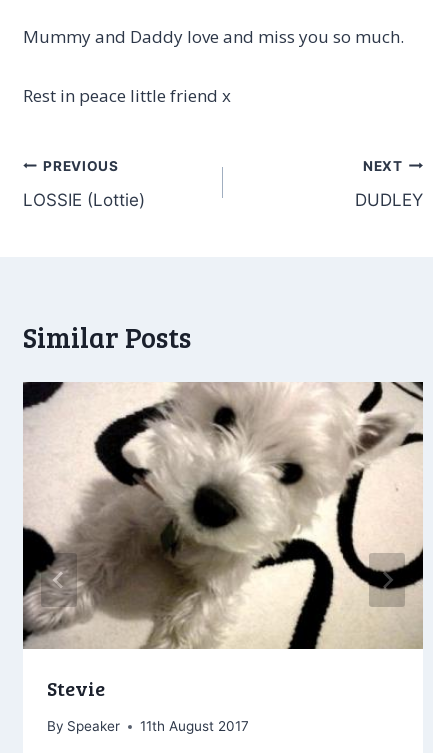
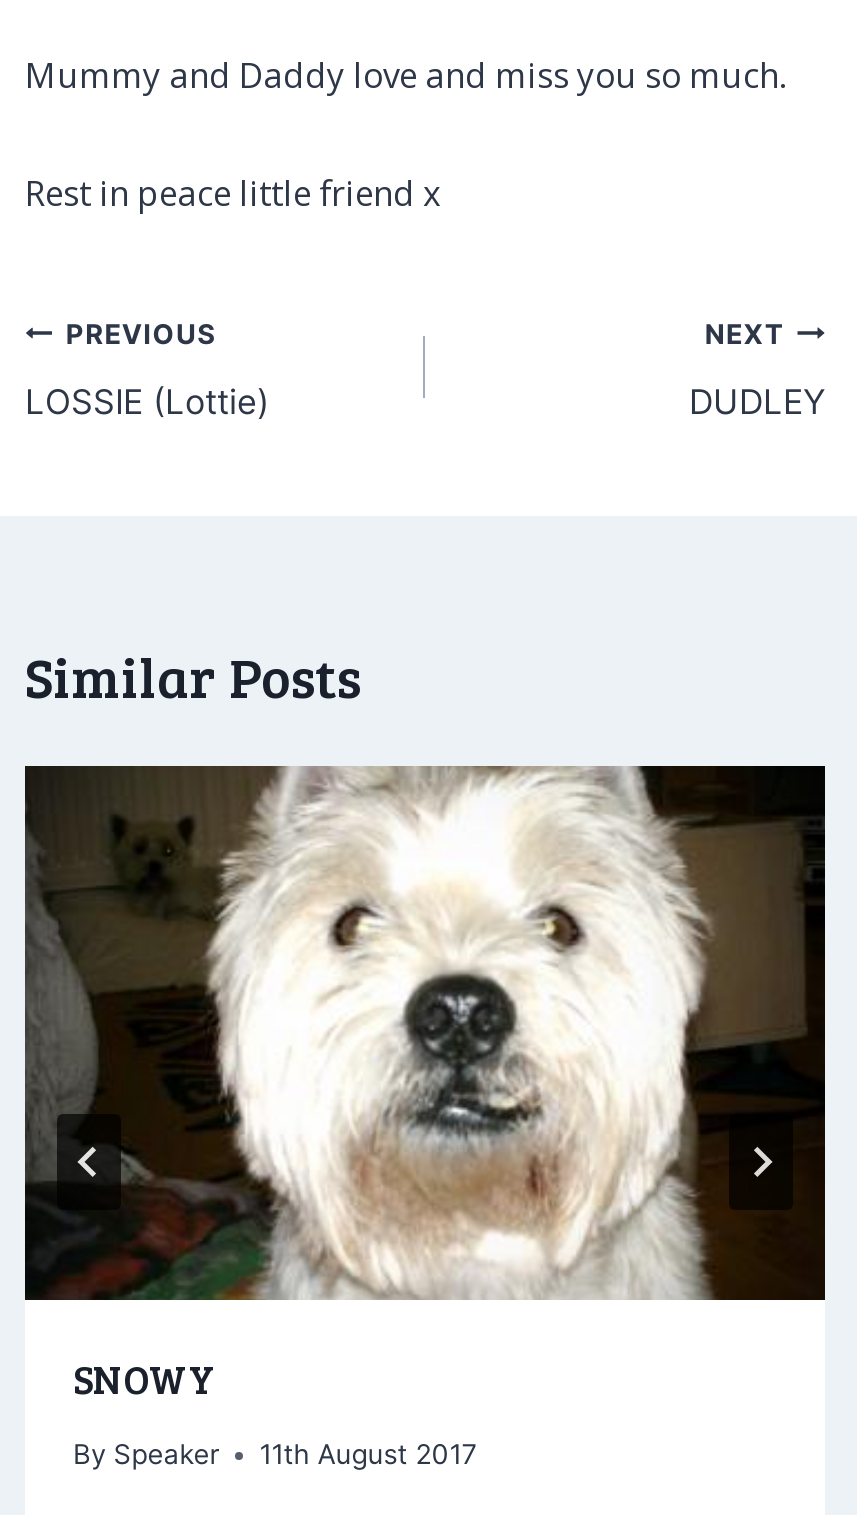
[23,381,424,702] [image] | Stevie -> [23,764,827,1406] [image] | SNOWY

